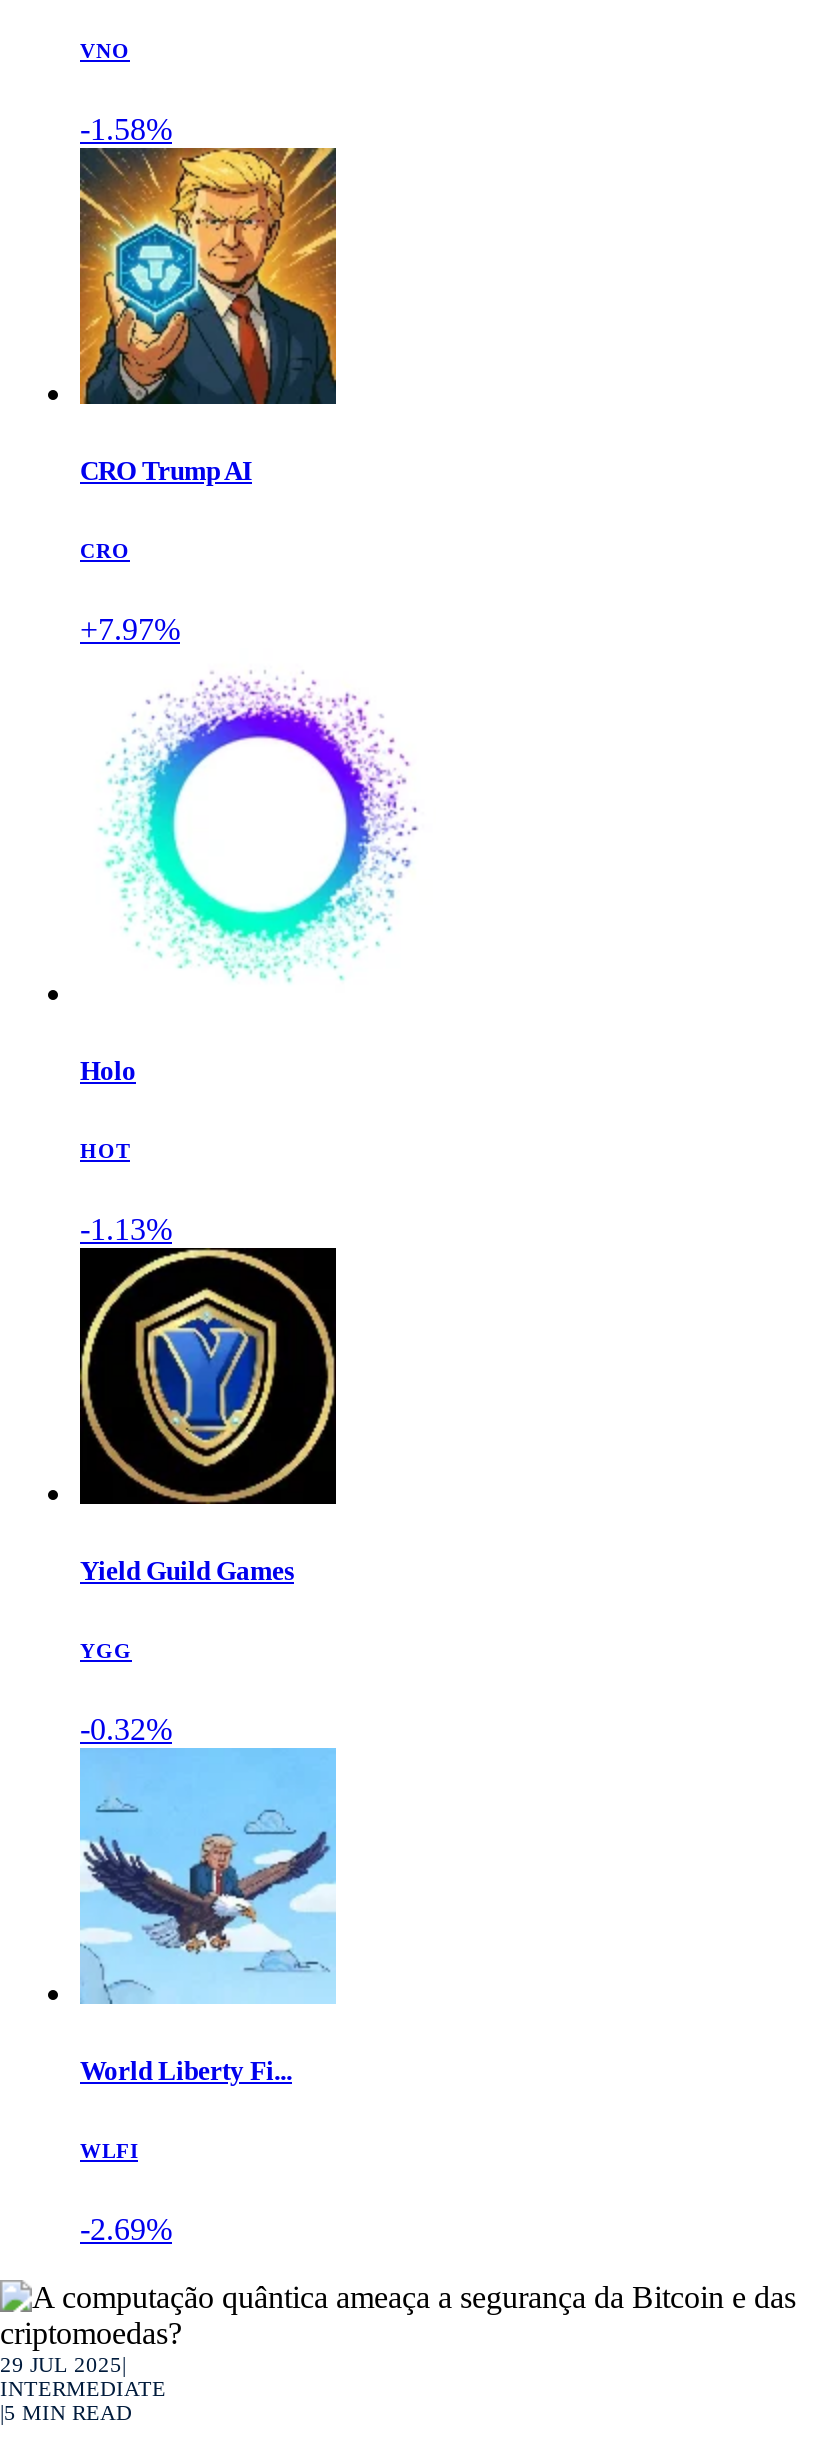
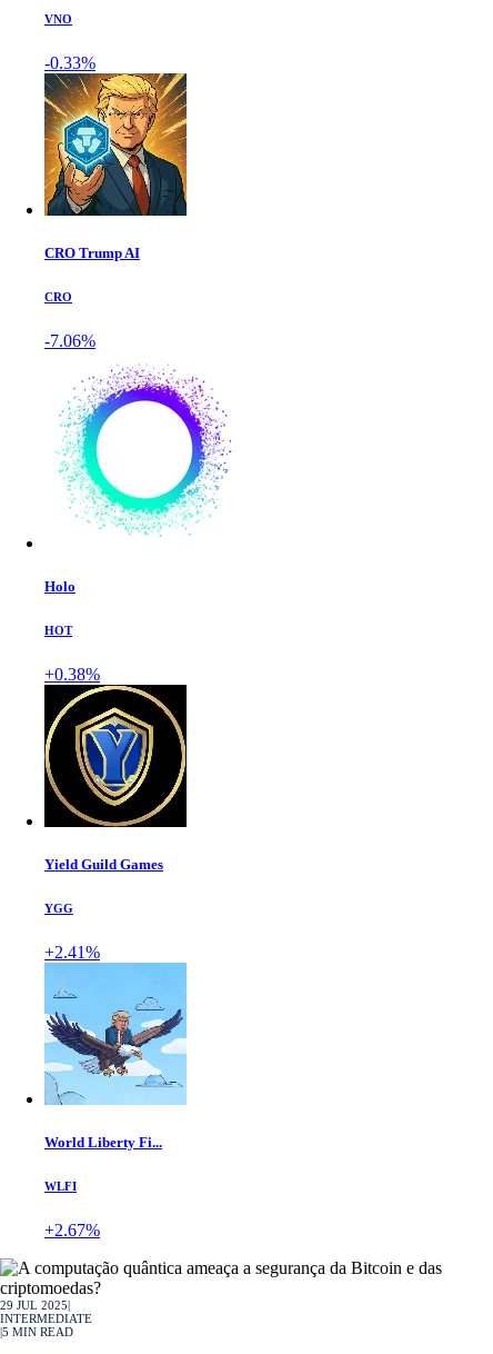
[80,112,172,146] -1.58% -> [44,53,95,72] -0.33%
[80,612,180,646] +7.97% -> [44,331,95,350] -7.06%
[80,1212,172,1246] -1.13% -> [44,665,100,684] +0.38%
[80,1712,172,1746] -0.32% -> [44,943,100,962] +2.41%
[80,2213,172,2247] -2.69% -> [44,1221,100,1240] +2.67%

